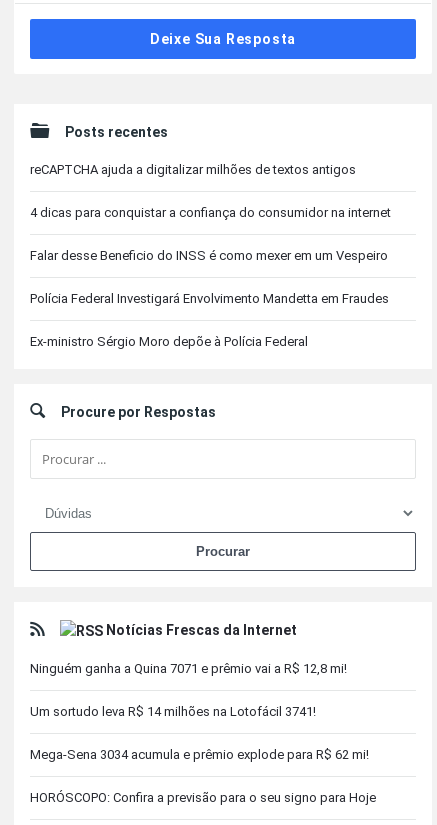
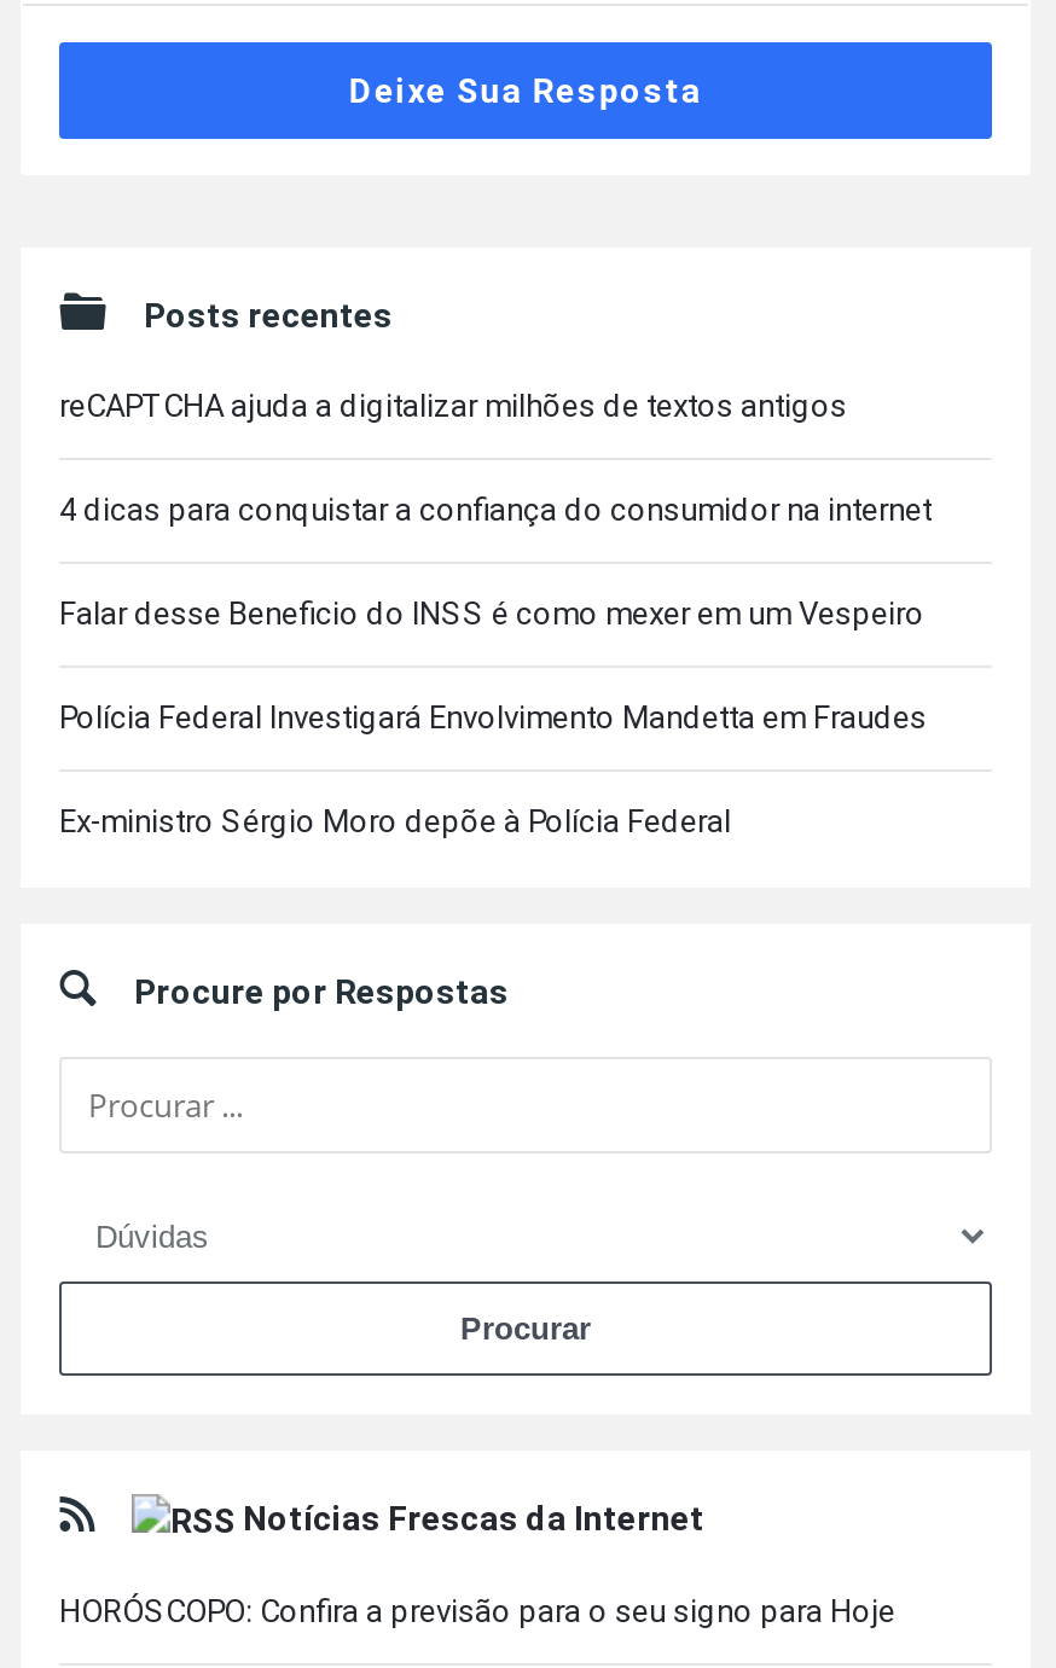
[30,661,369,762] Ninguém ganha a Quina 7071 e prêmio vai a R$ 12,8 mi! | Um sortudo leva R$ 14 milhões na Lotofácil 3741! | Mega-Sena 3034 acumula e prêmio explode para R$ 62 mi! -> none

